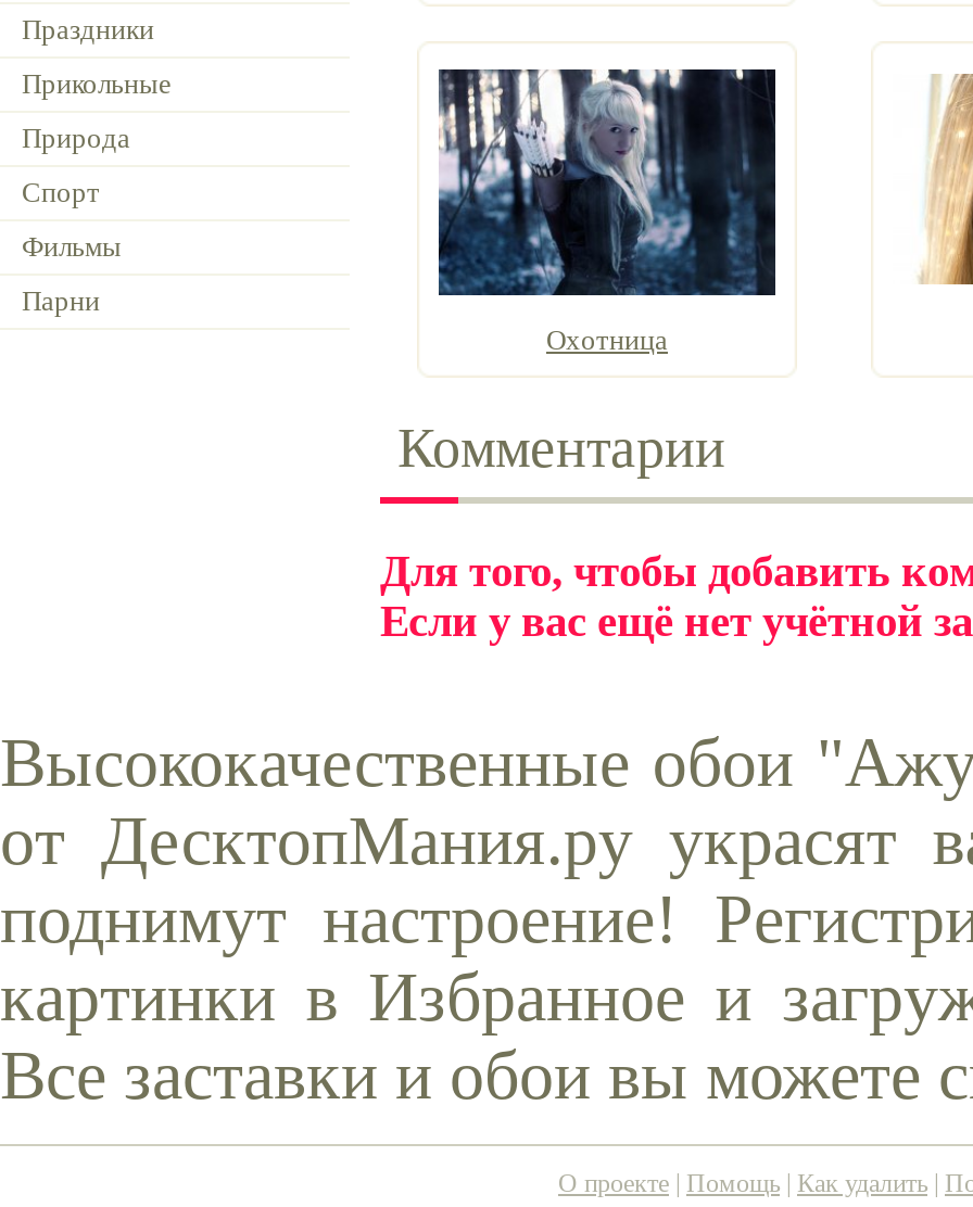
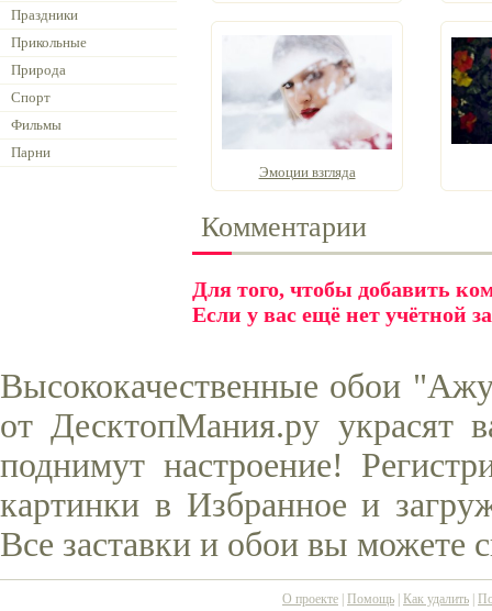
[437,67,778,356] [image] | Охотница -> [222,35,393,180] [image] | Эмоции взгляда
[893,74,966,287] [image] -> [450,36,489,145] [image]

